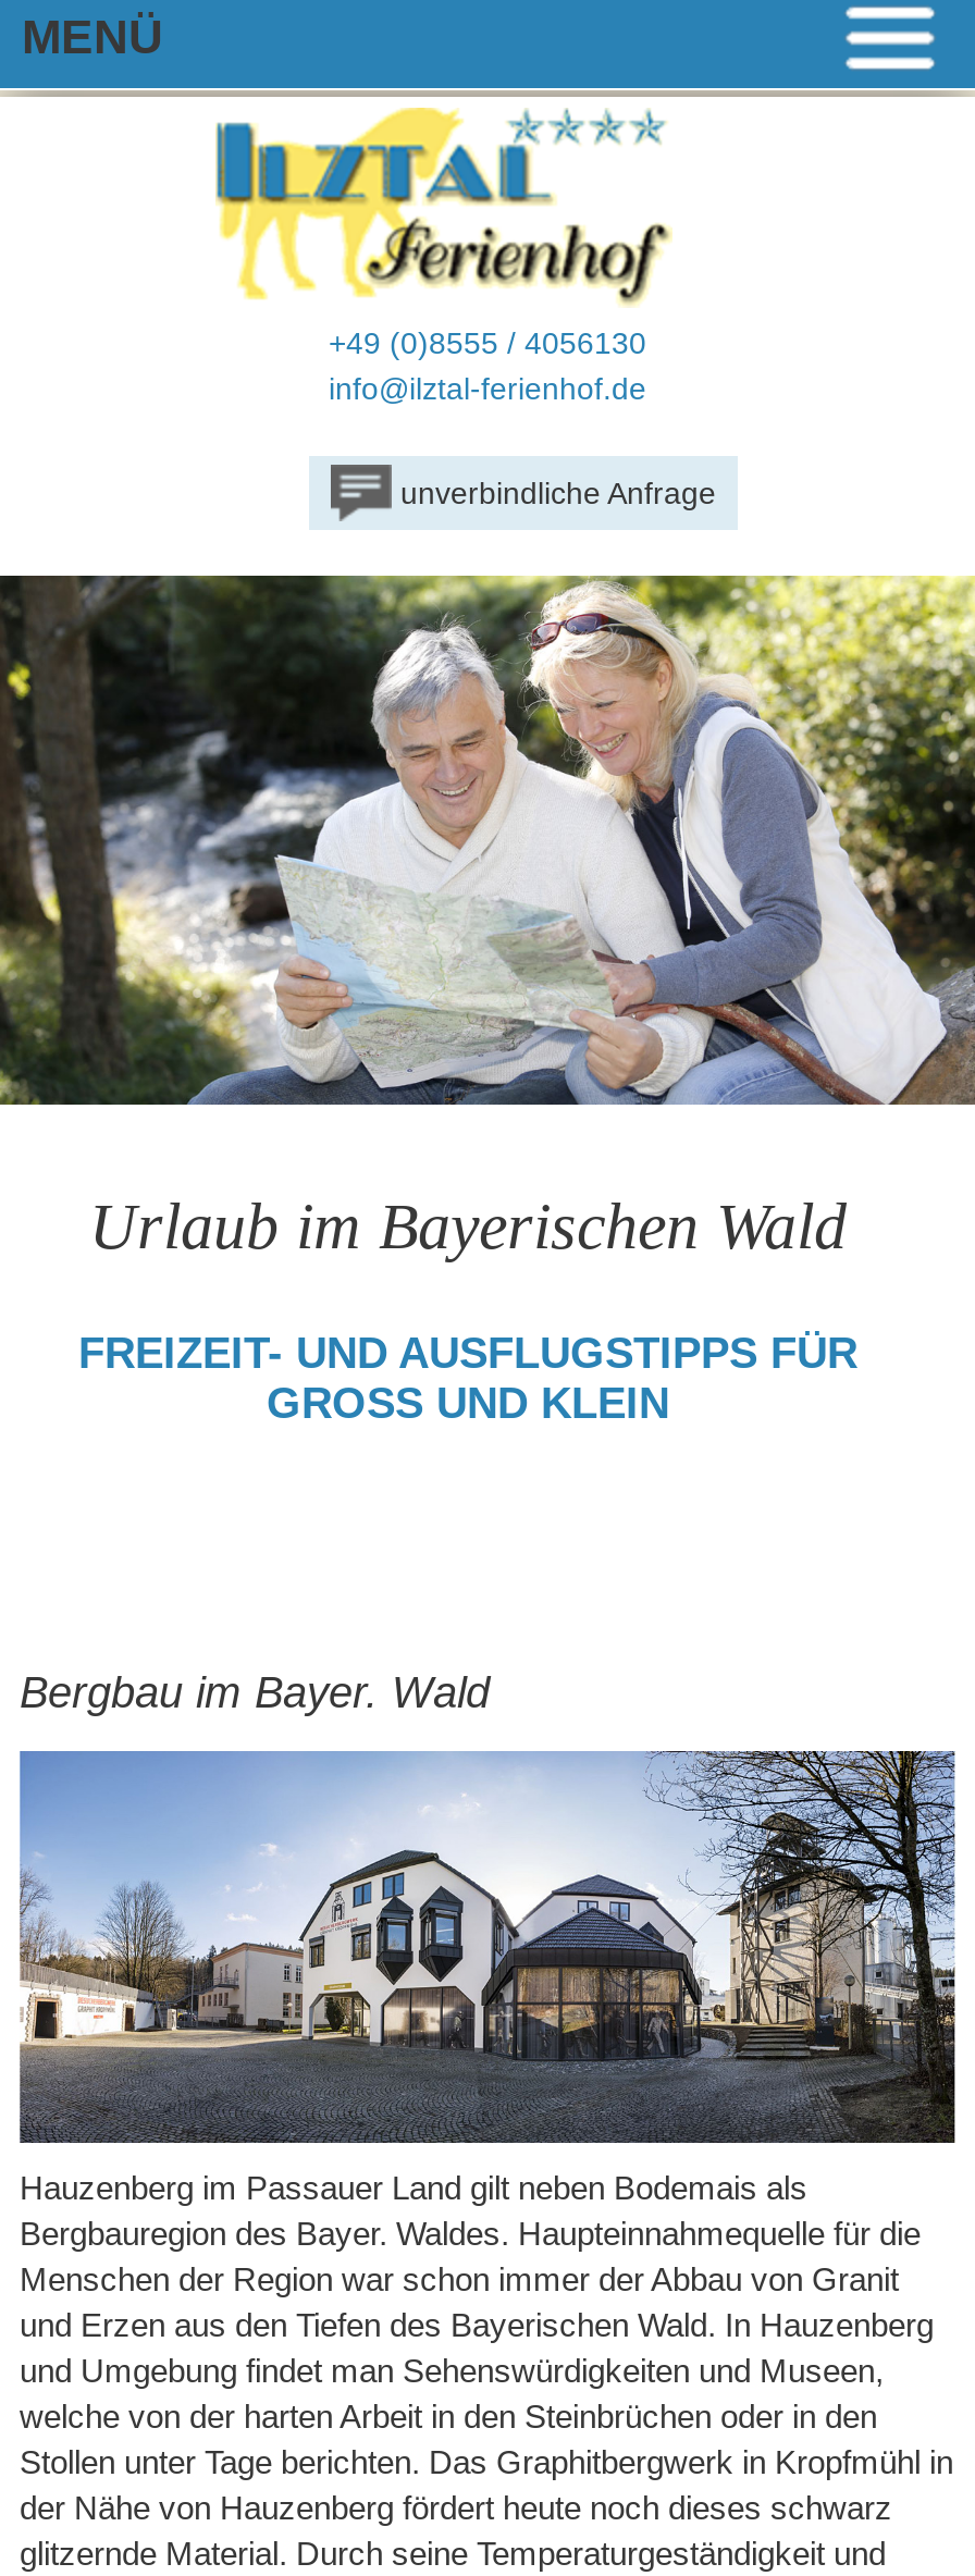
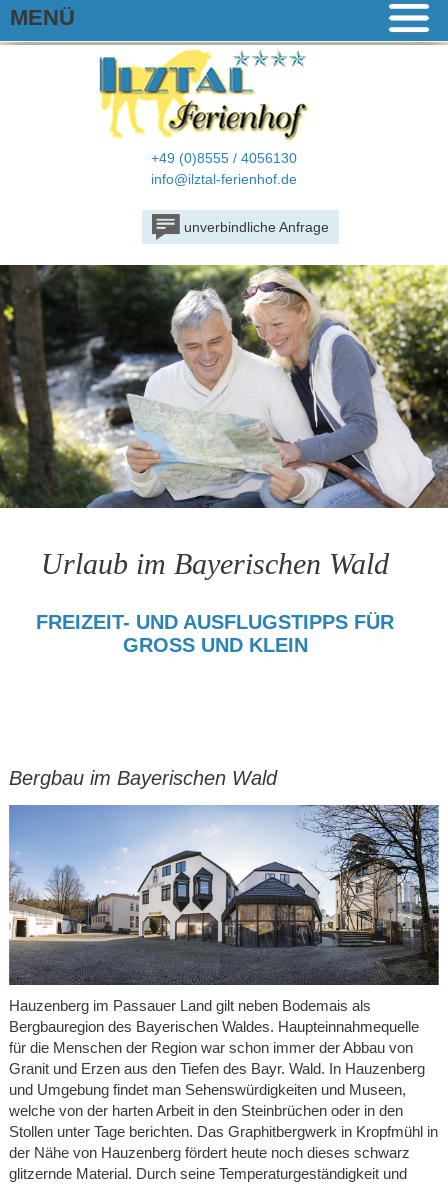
[20,1668,503,1716] Bergbau im Bayer. Wald -> [9,767,283,789] Bergbau im Bayerischen Wald
[20,2214,934,2342] Bergbauregion des Bayer. Waldes. Haupteinnahmequelle für die | Menschen der Region war schon immer der Abbau von Granit | und Erzen aus den Tiefen des Bayerischen Wald. In Hauzenberg -> [9,1018,425,1077] Bergbauregion des Bayerischen Waldes. Haupteinnahmequelle | für die Menschen der Region war schon immer der Abbau von | Granit und Erzen aus den Tiefen des Bayr. Wald. In Hauzenberg

